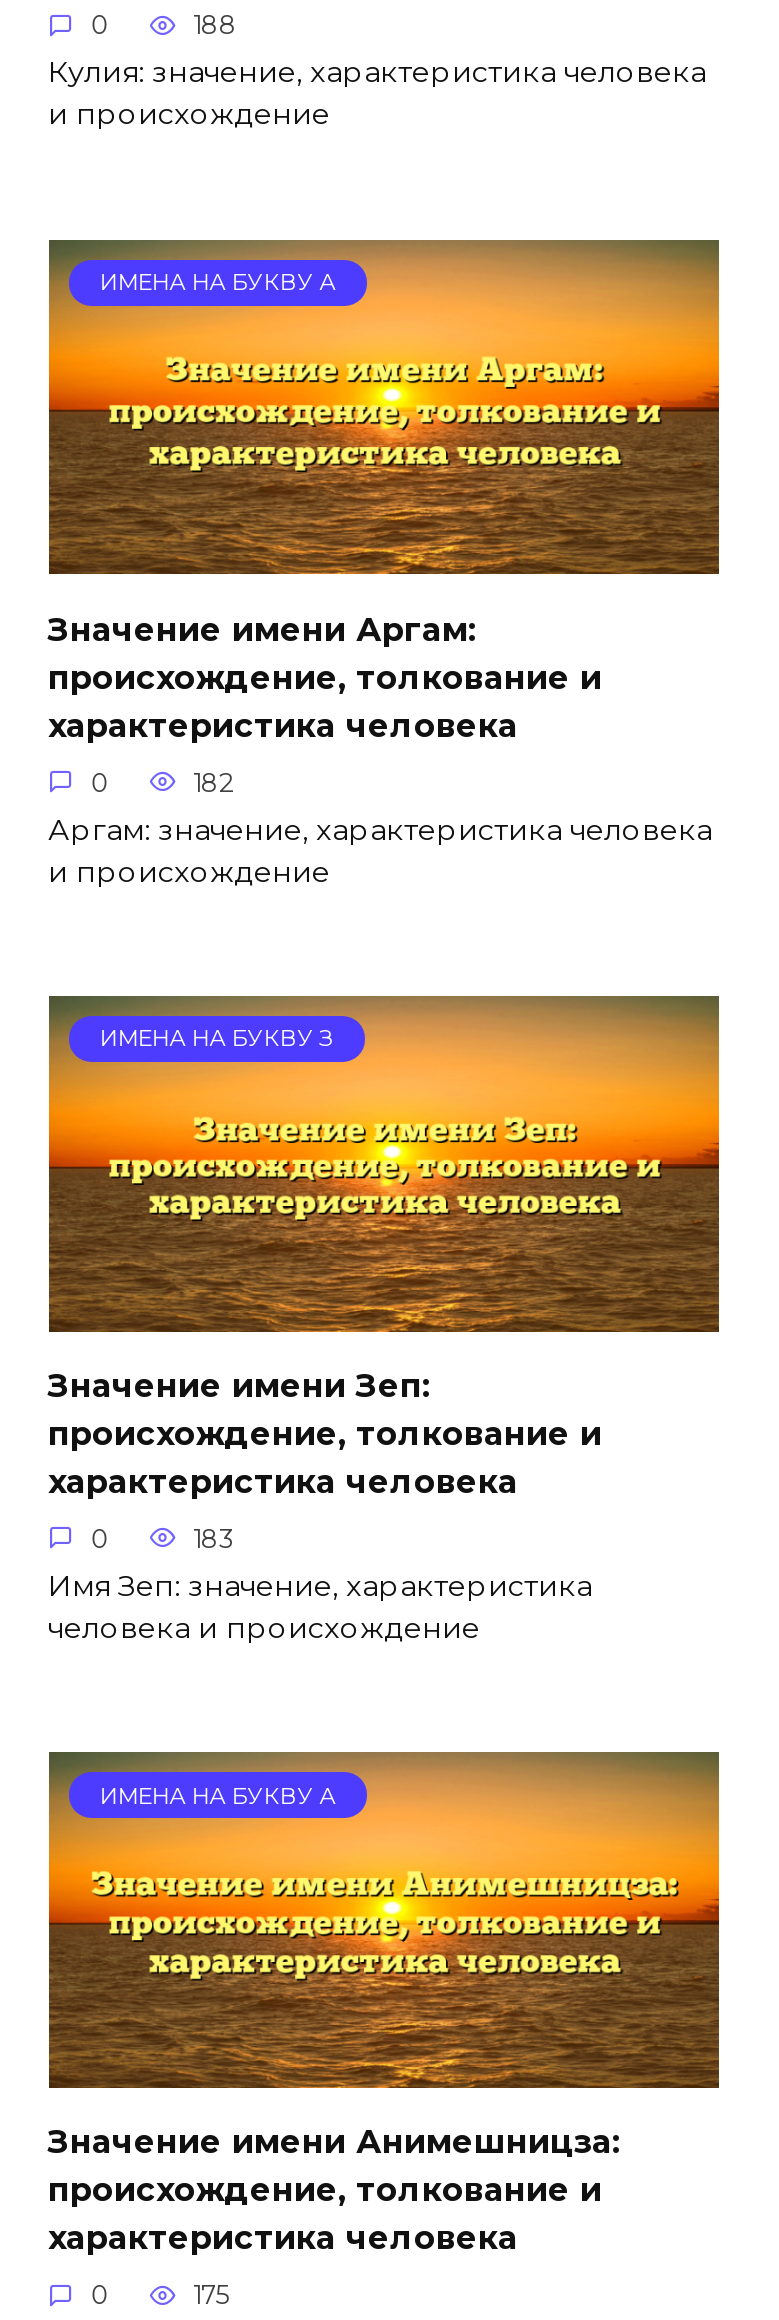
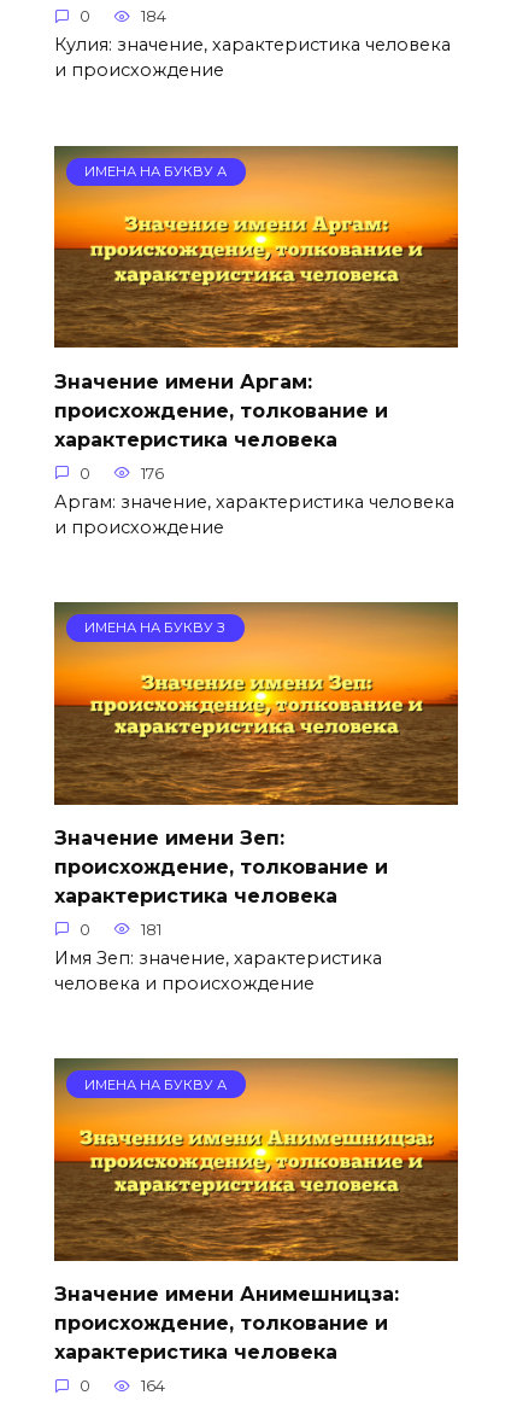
[193,11,237,41] 188 -> [141,8,166,26] 184
[193,767,233,797] 182 -> [141,464,164,482] 176
[193,1524,235,1554] 183 -> [141,921,161,939] 181
[193,2280,229,2310] 175 -> [141,1377,165,1395] 164

